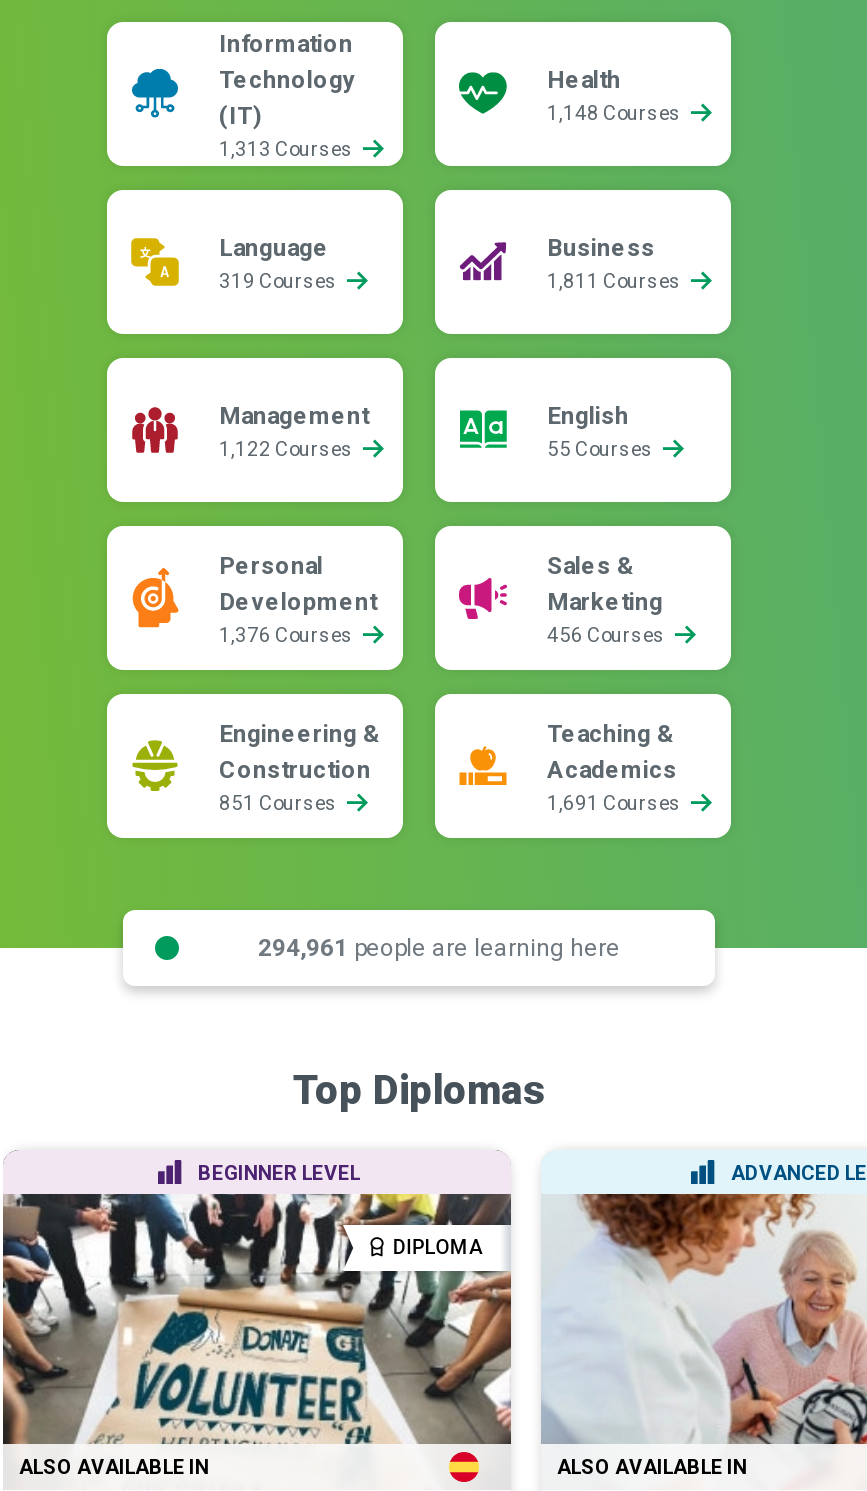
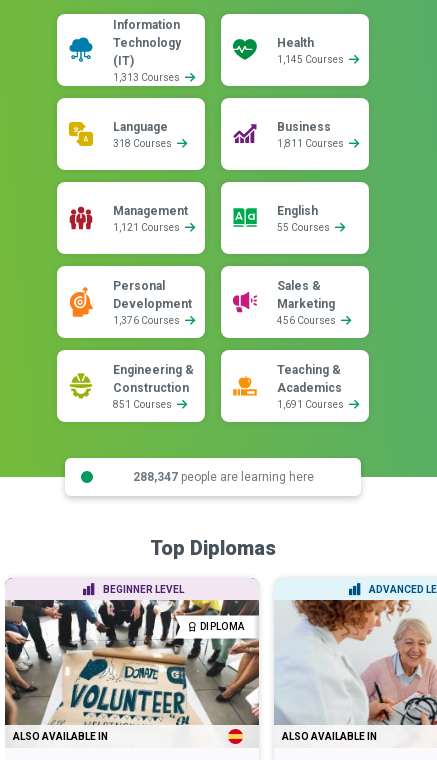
[547,102,685,124] 1,148 Courses -> [277,54,346,65] 1,145 Courses
[219,270,341,292] 319 Courses -> [113,138,174,149] 318 Courses
[219,438,357,460] 1,122 Courses -> [113,222,182,233] 1,121 Courses
[258,933,620,961] 294,961 people are learning here -> [132,469,313,483] 288,347 people are learning here

